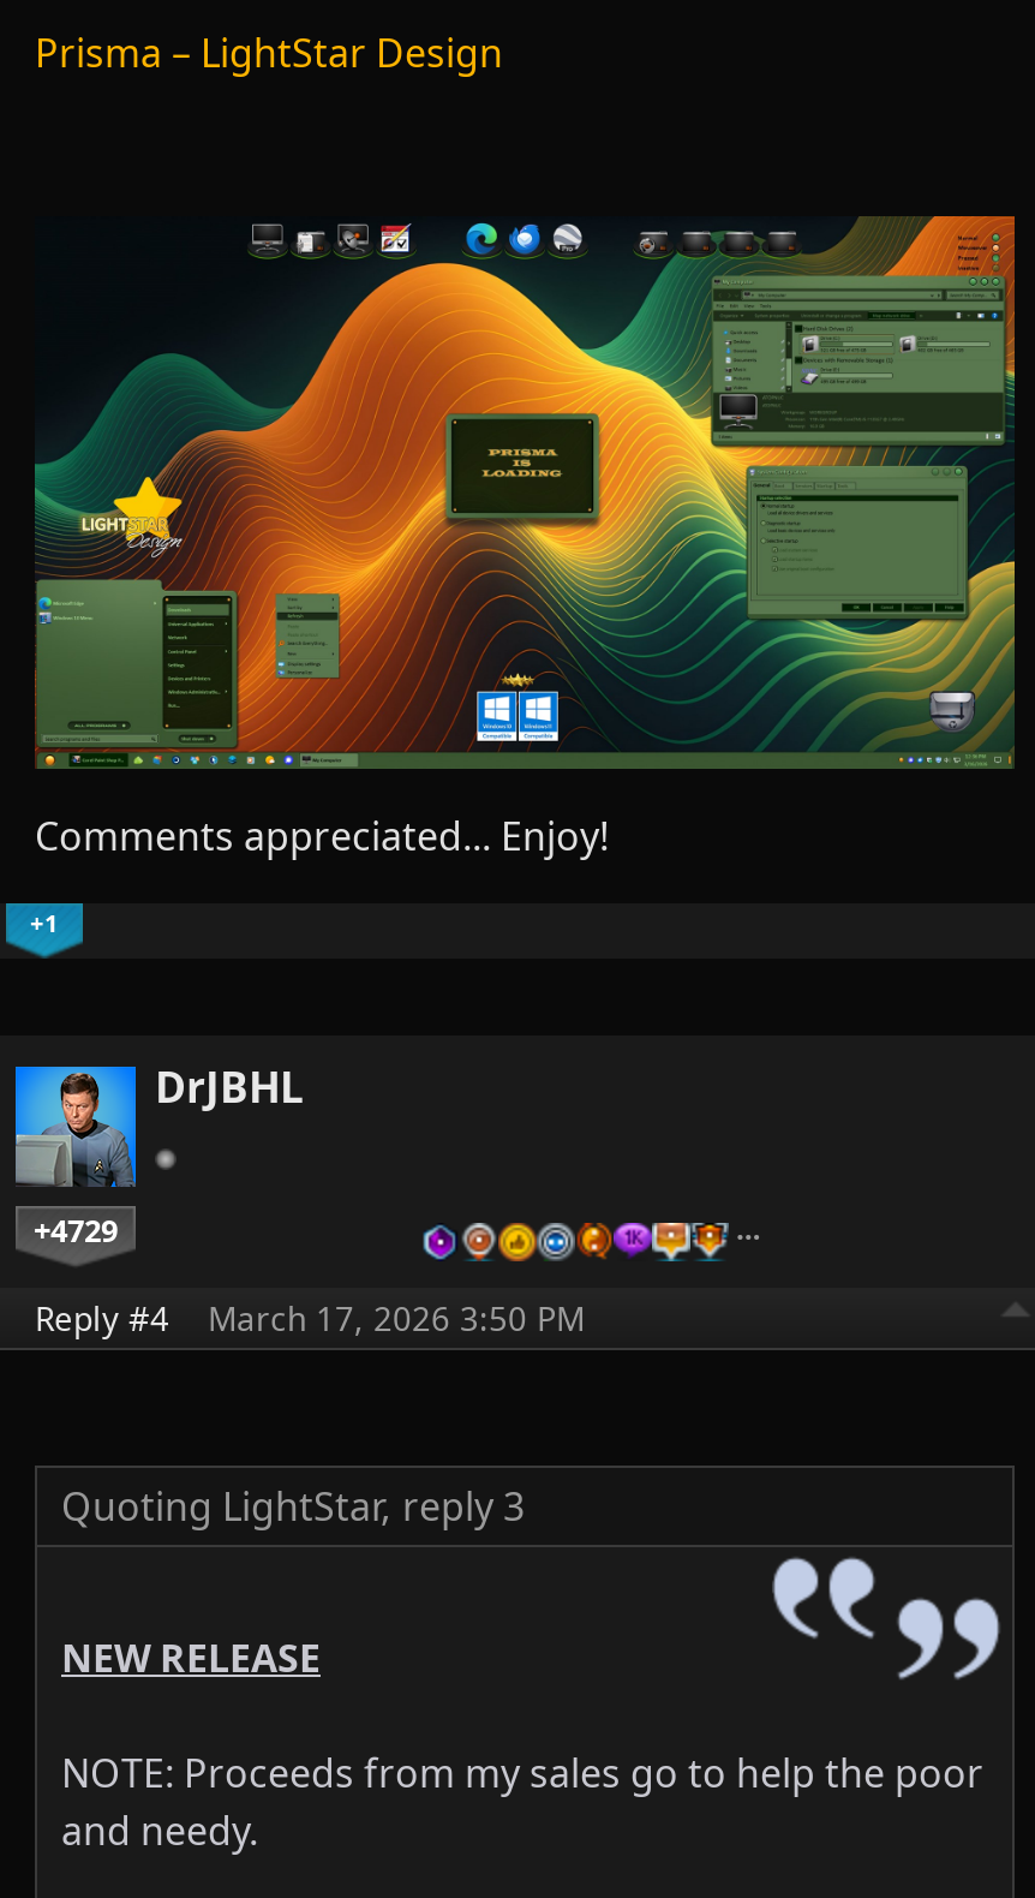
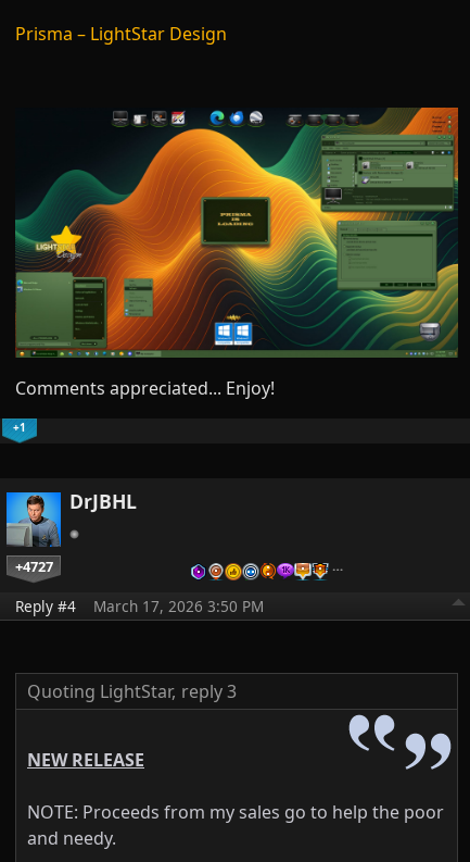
[34,1208,118,1251] +4729 -> [15,556,53,576] +4727

